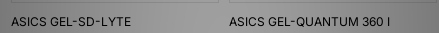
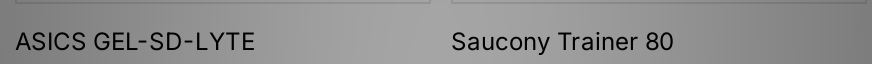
[229,14,390,29] ASICS GEL-QUANTUM 360 I -> [451,26,675,56] Saucony Trainer 80

